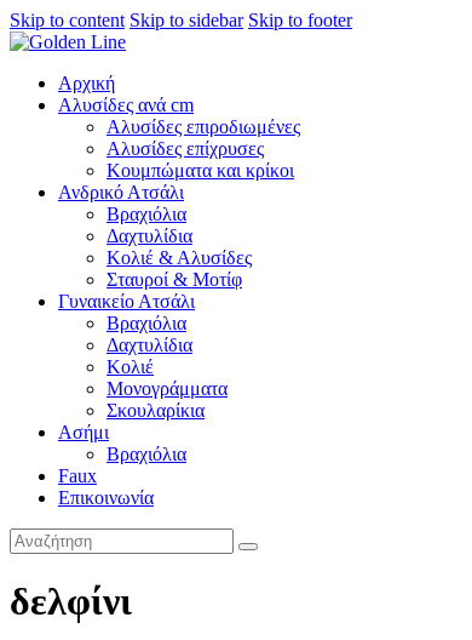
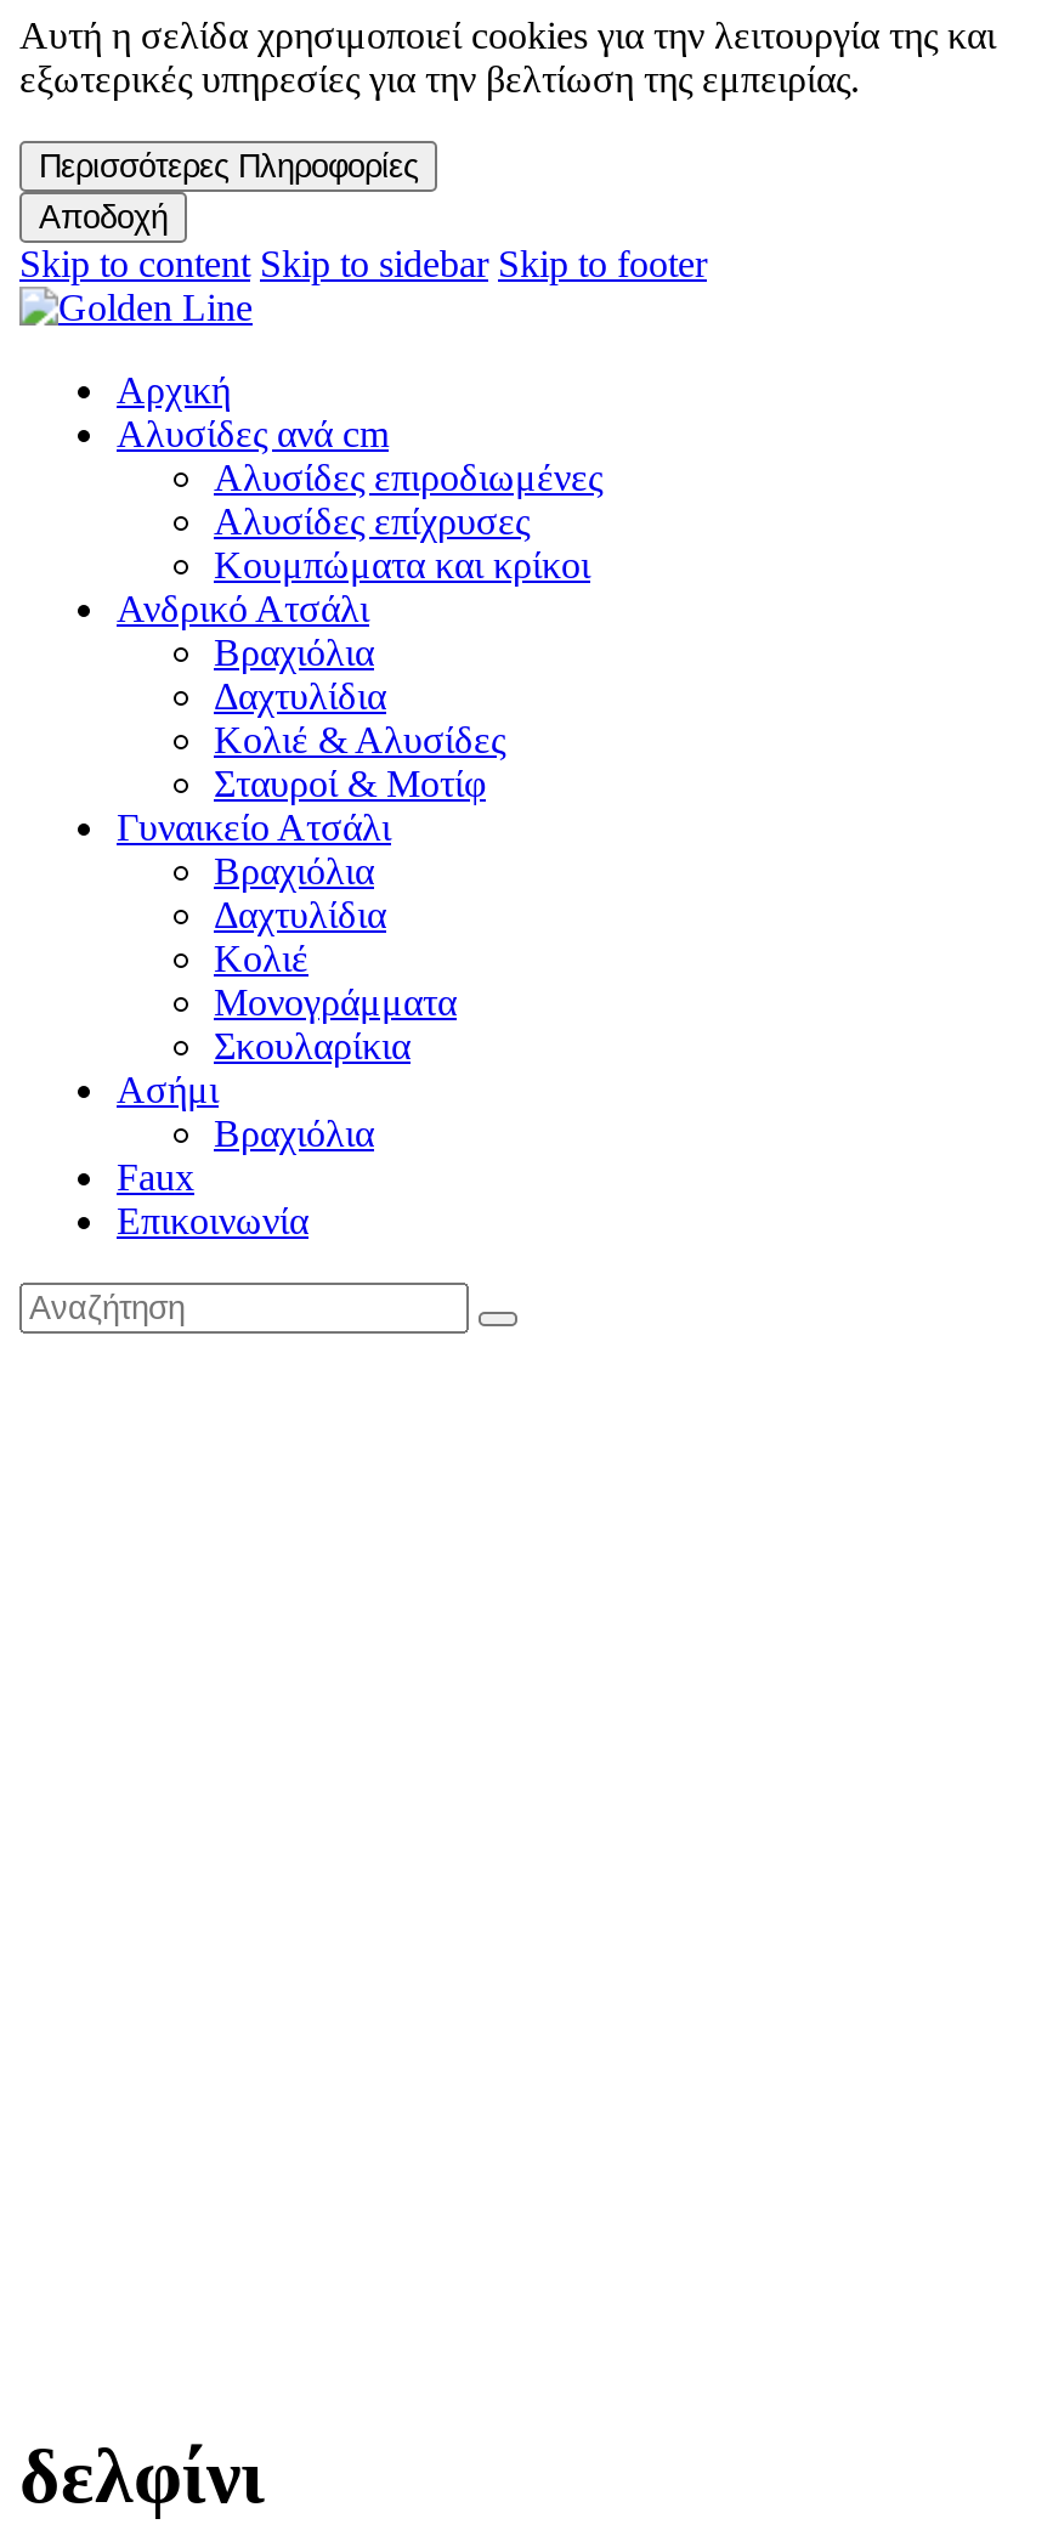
none -> [19,15,996,236] Αυτή η σελίδα χρησιμοποιεί cookies για την λειτουργία της και | εξωτερικές υπηρεσίες για την βελτίωση της εμπειρίας. | Περισσότερες Πληροφορίες | Αποδοχή

